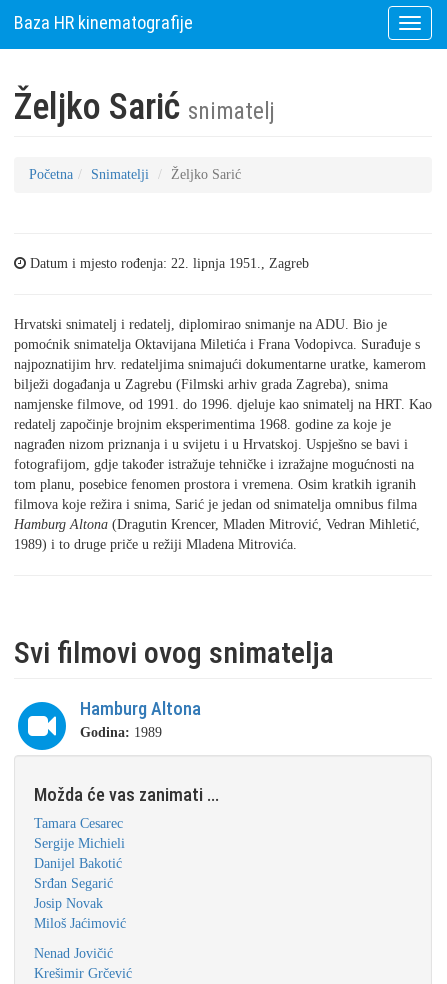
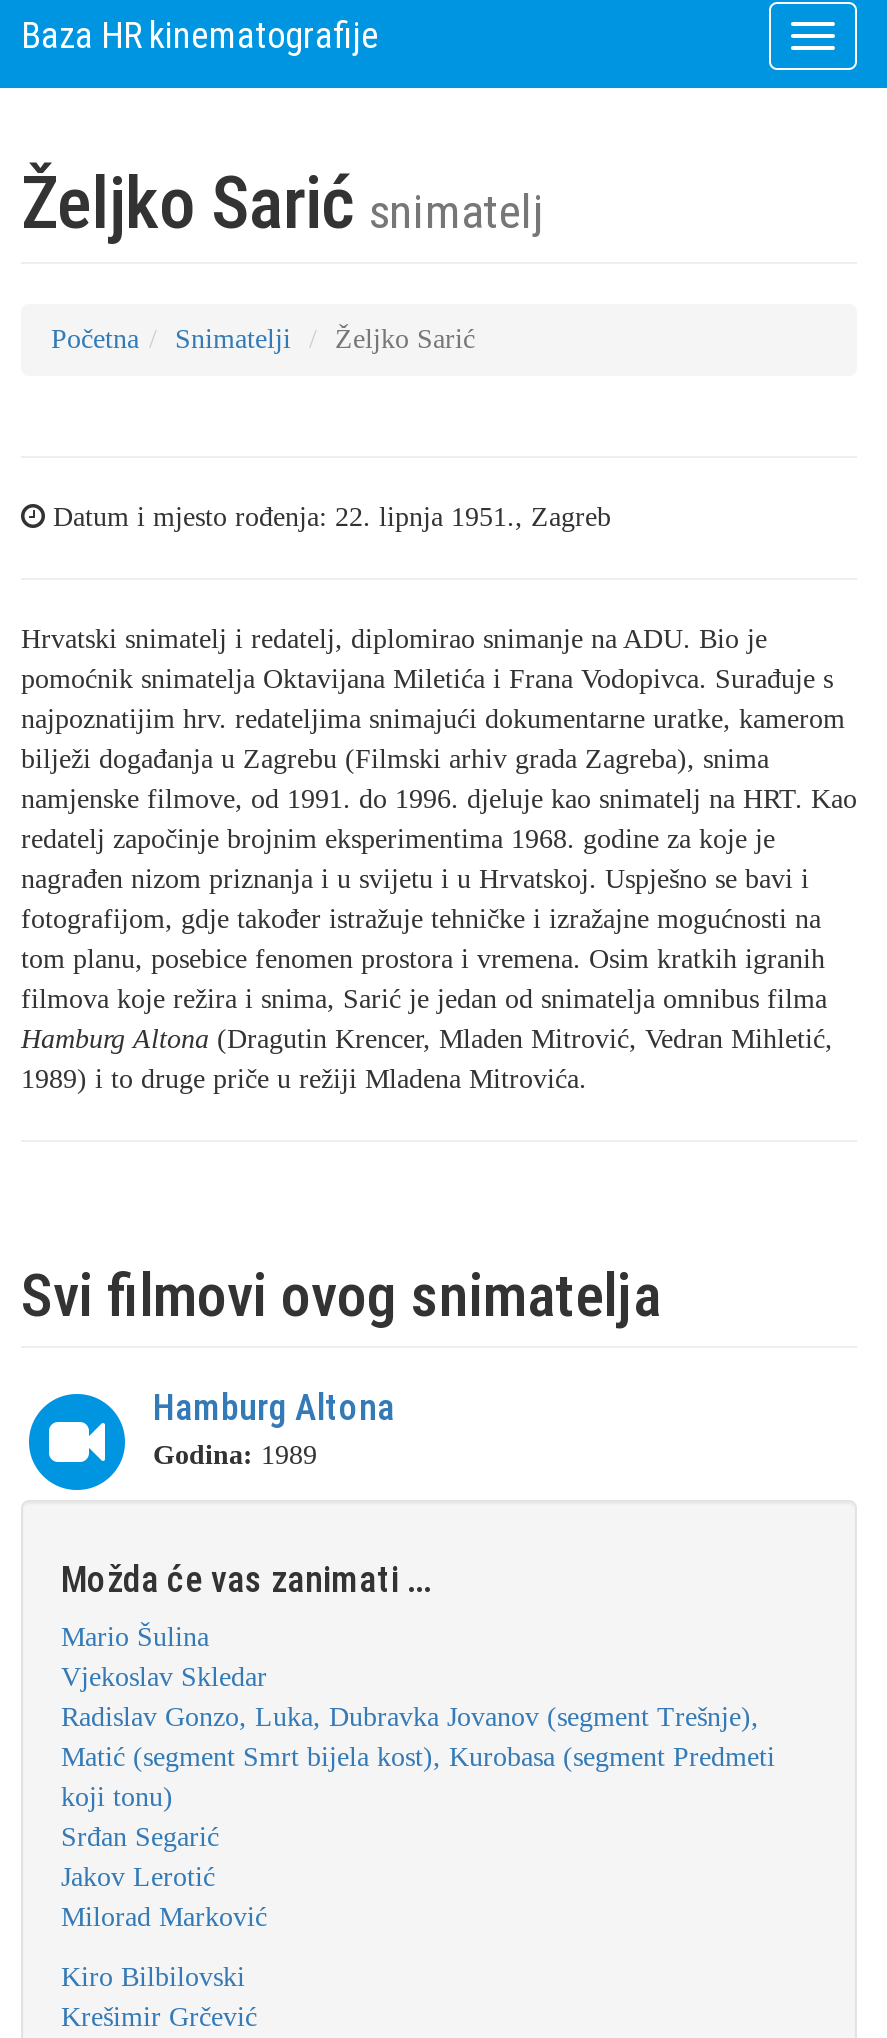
[34,816,125,871] Tamara Cesarec | Sergije Michieli | Danijel Bakotić -> [61,1622,775,1812] Mario Šulina | Vjekoslav Skledar | Radislav Gonzo, Luka, Dubravka Jovanov (segment Trešnje), | Matić (segment Smrt bijela kost), Kurobasa (segment Predmeti | koji tonu)
[34,896,126,931] Josip Novak | Miloš Jaćimović -> [61,1862,267,1932] Jakov Lerotić | Milorad Marković
[34,946,113,961] Nenad Jovičić -> [61,1962,245,1992] Kiro Bilbilovski

